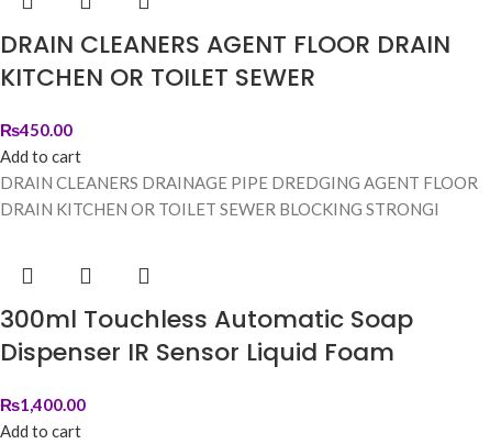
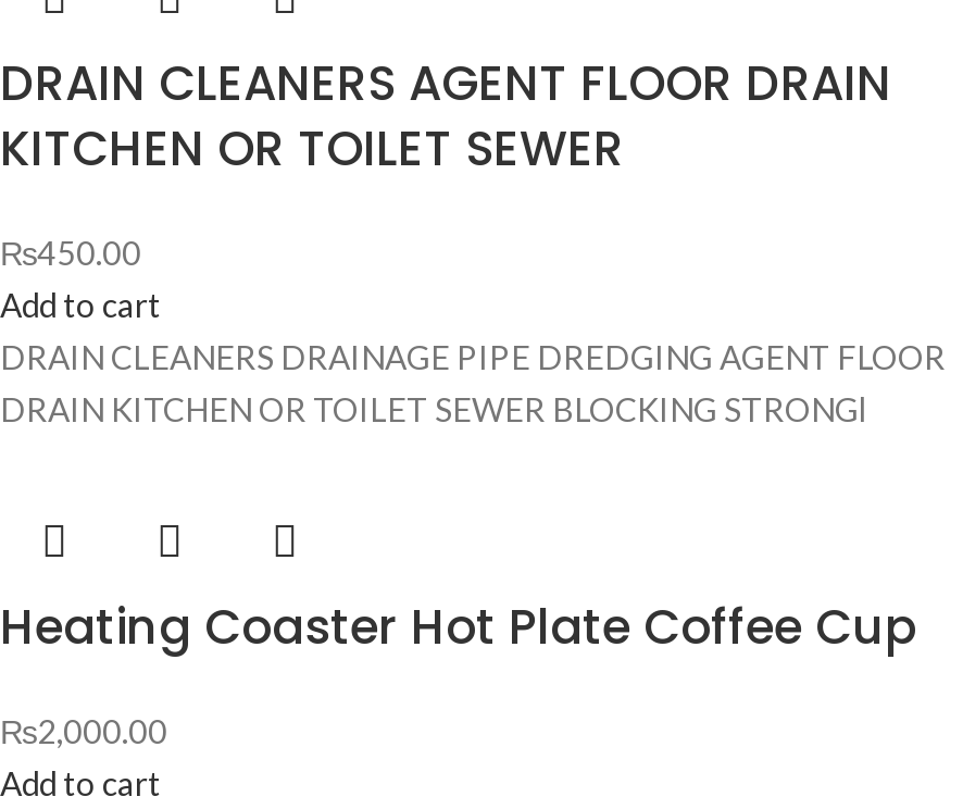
[0,302,413,369] 300ml Touchless Automatic Soap | Dispenser IR Sensor Liquid Foam -> [0,593,917,660] Heating Coaster Hot Plate Coffee Cup
[0,394,86,414] ₨1,400.00 -> [0,710,167,749] ₨2,000.00

